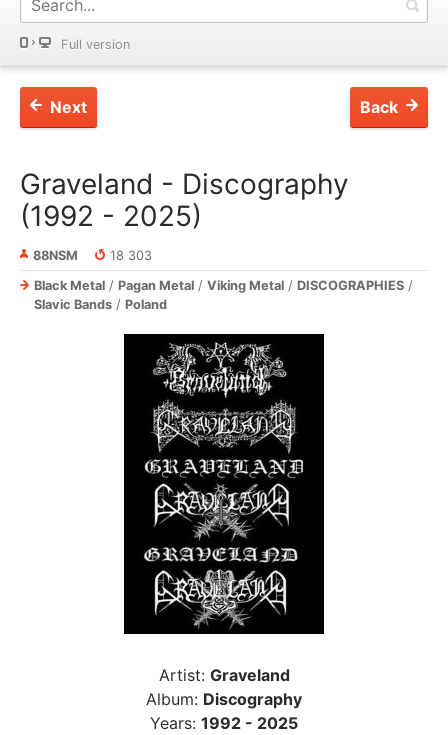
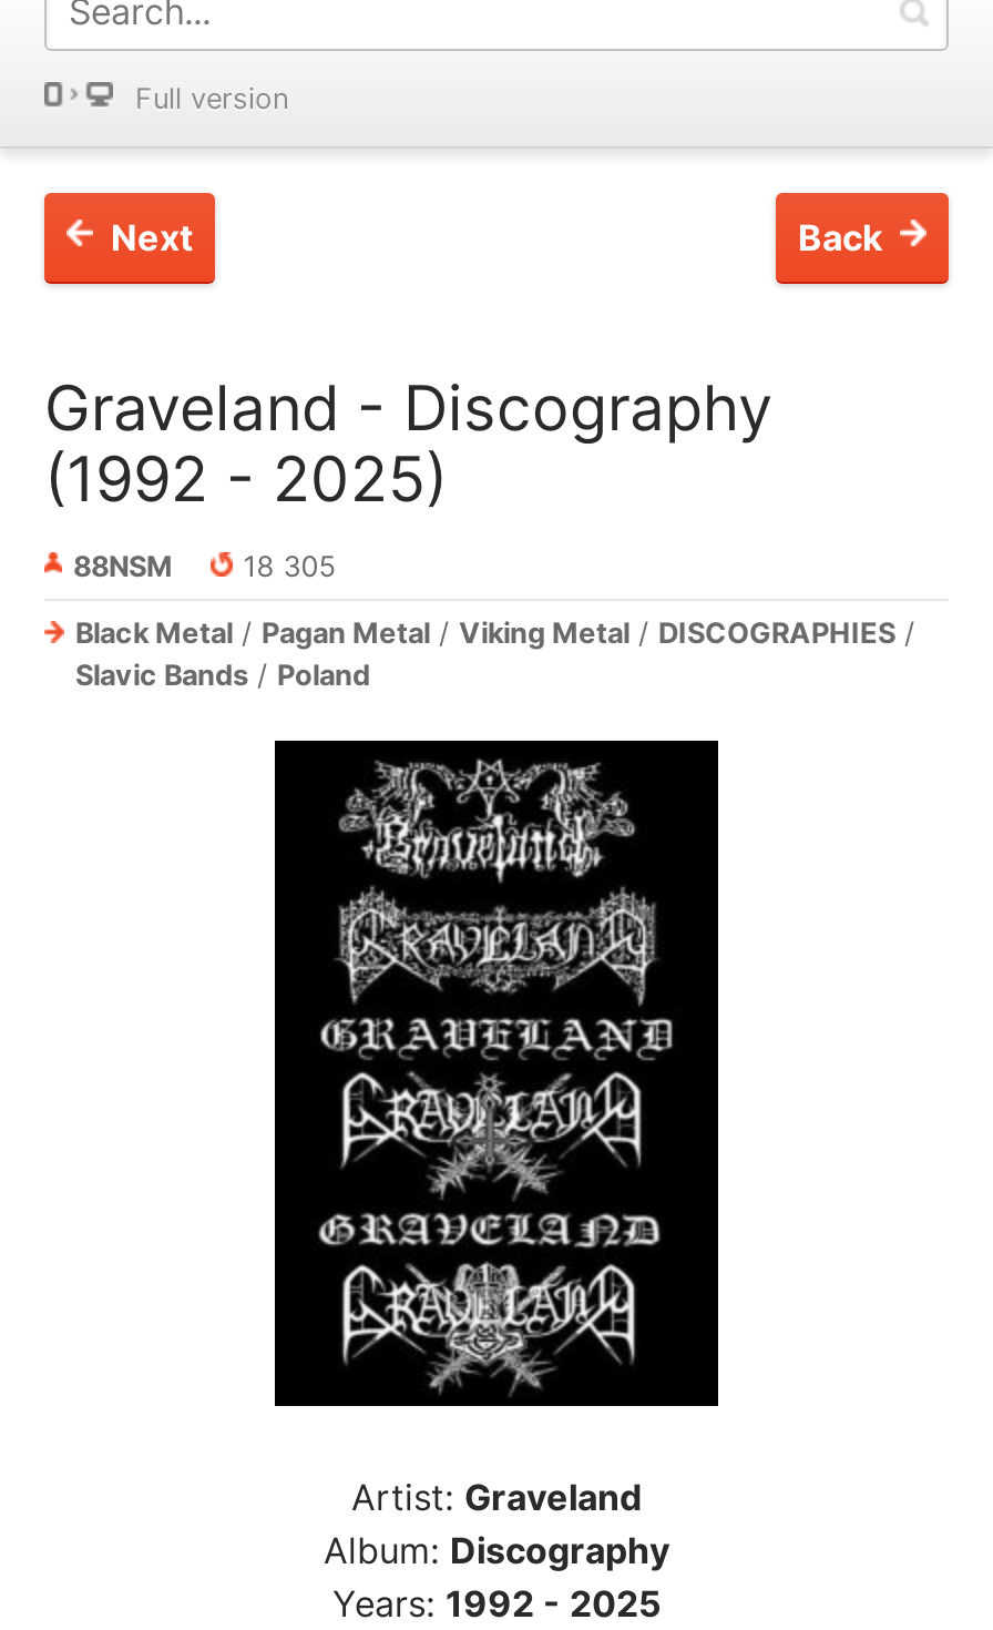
[110,248,152,263] 18 303 -> [243,550,336,583] 18 305

